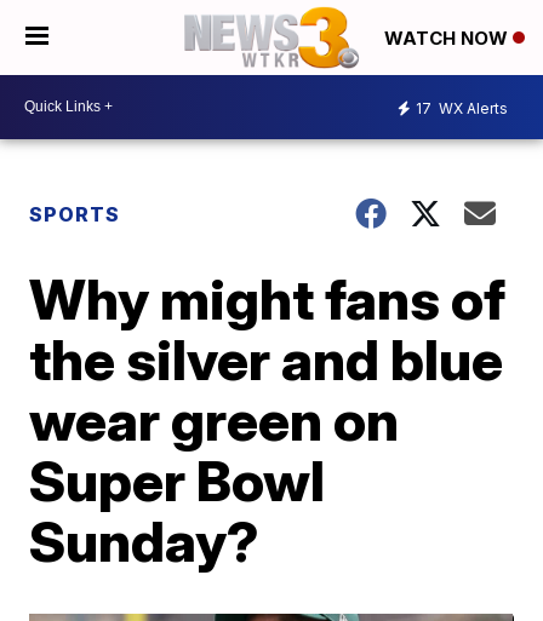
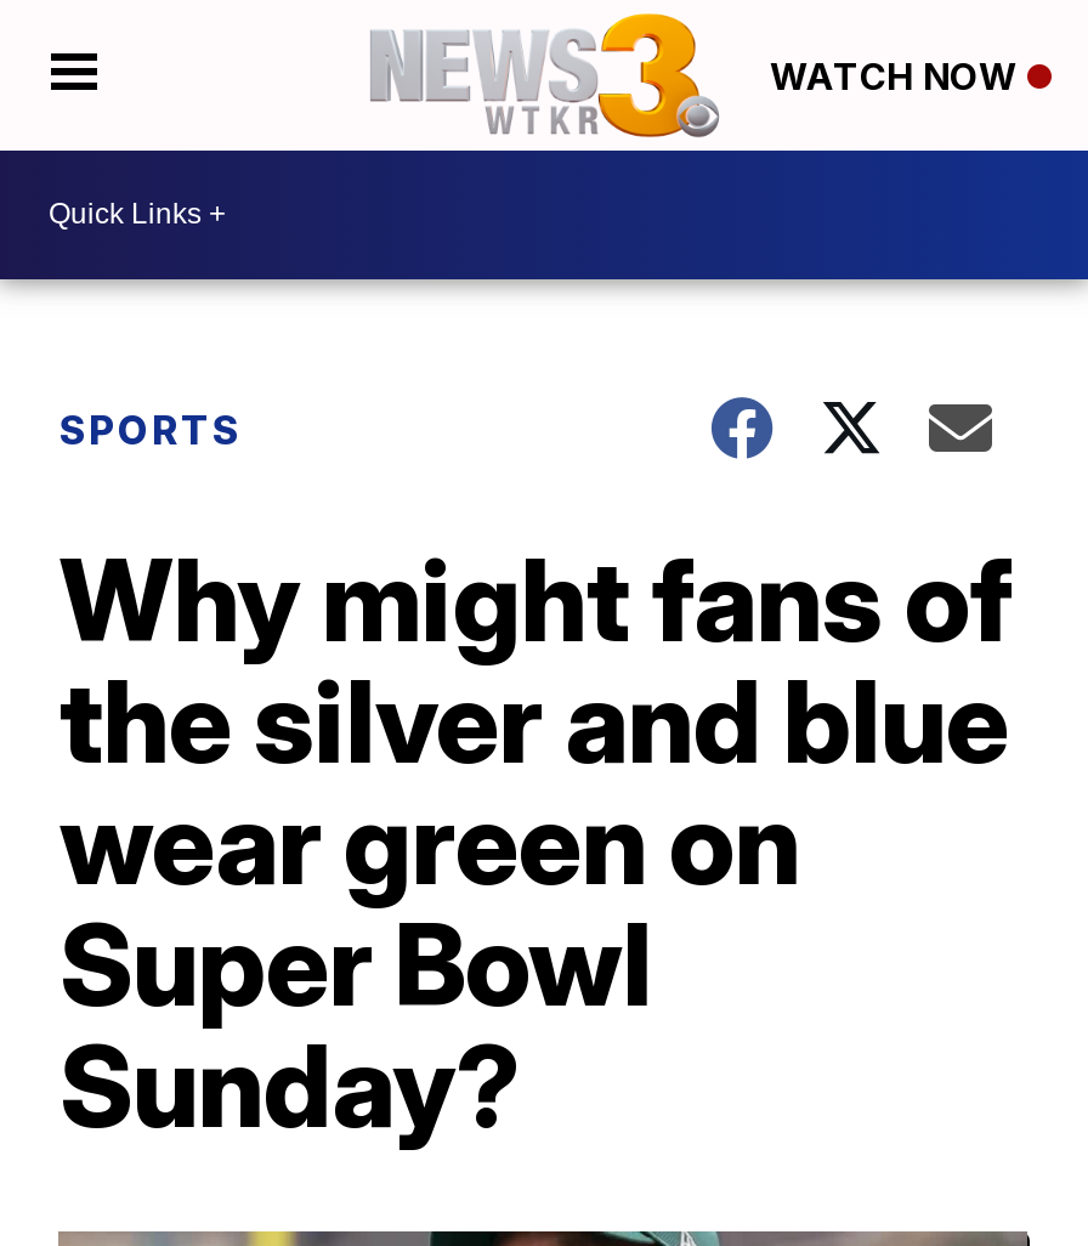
[416,100,508,118] 17 WX Alerts -> none

